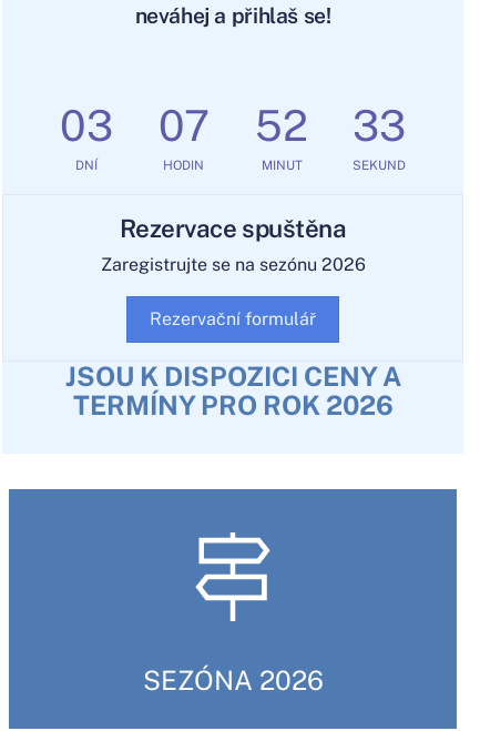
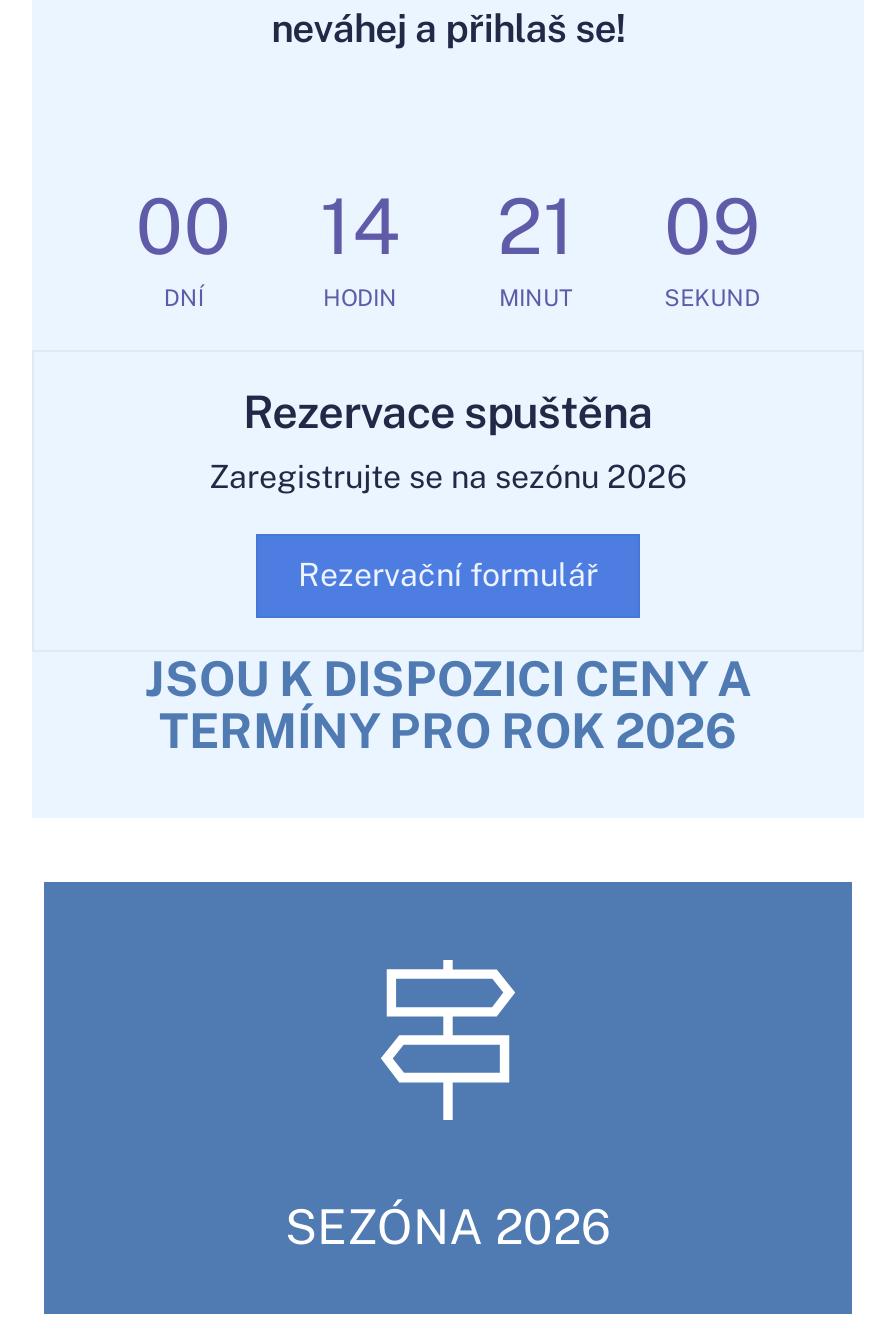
[60,101,113,151] 03 -> [136,182,232,272] 00
[159,101,210,151] 07 -> [320,182,400,272] 14
[255,101,308,151] 52 -> [497,182,575,272] 21
[353,101,406,151] 33 -> [664,182,760,272] 09

